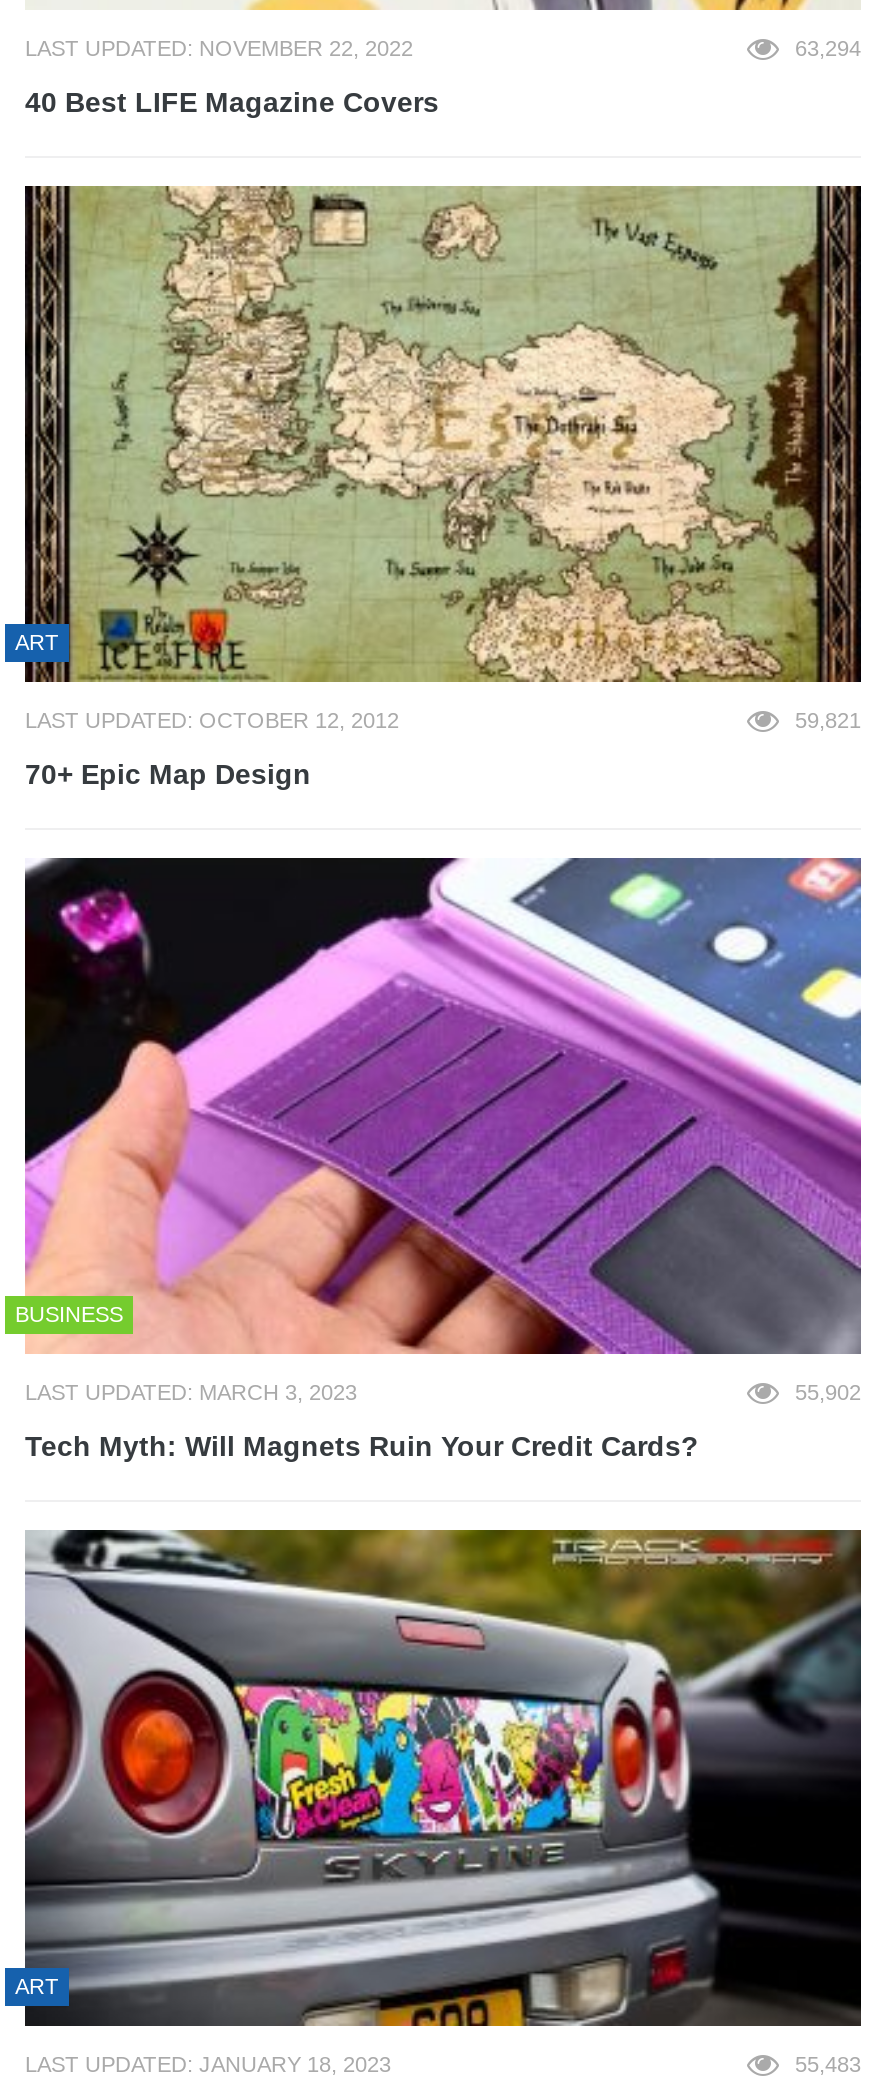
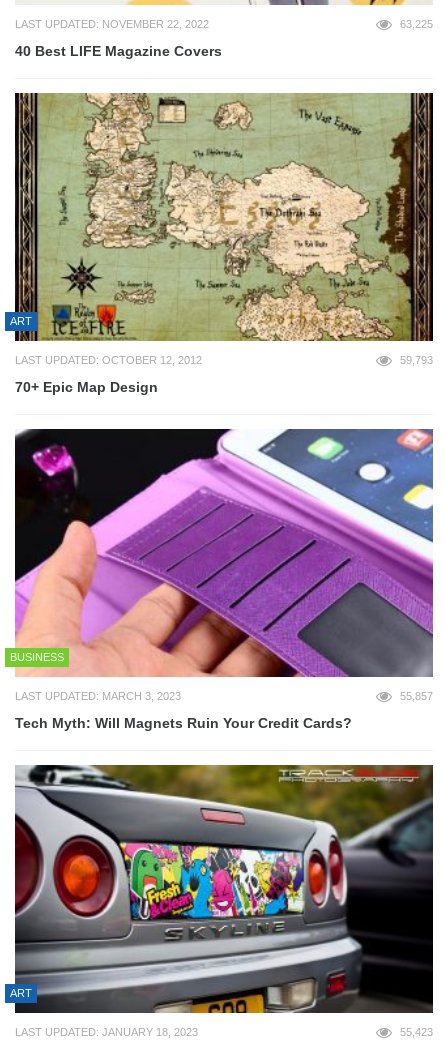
[789,35,861,59] 63,294 -> [397,17,433,29] 63,225
[789,707,861,731] 59,821 -> [397,354,433,366] 59,793
[789,1380,861,1404] 55,902 -> [397,690,433,702] 55,857
[789,2052,861,2076] 55,483 -> [397,1026,433,1038] 55,423

